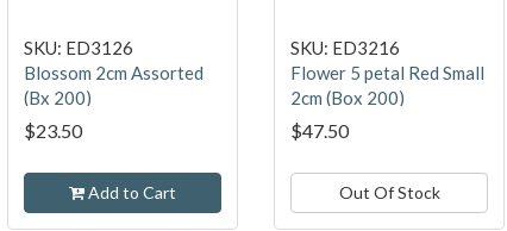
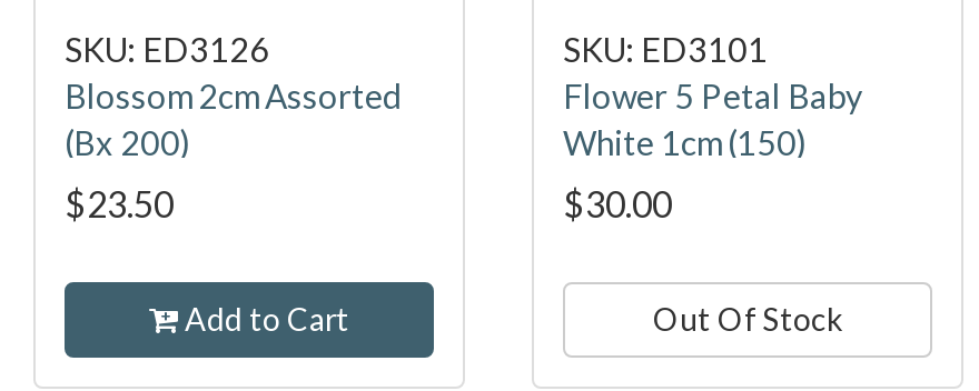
[290,37,484,108] SKU: ED3216 | Flower 5 petal Red Small | 2cm (Box 200) -> [563,29,863,162] SKU: ED3101 | Flower 5 Petal Baby | White 1cm (150)
[290,119,349,142] $47.50 -> [563,182,672,224] $30.00

